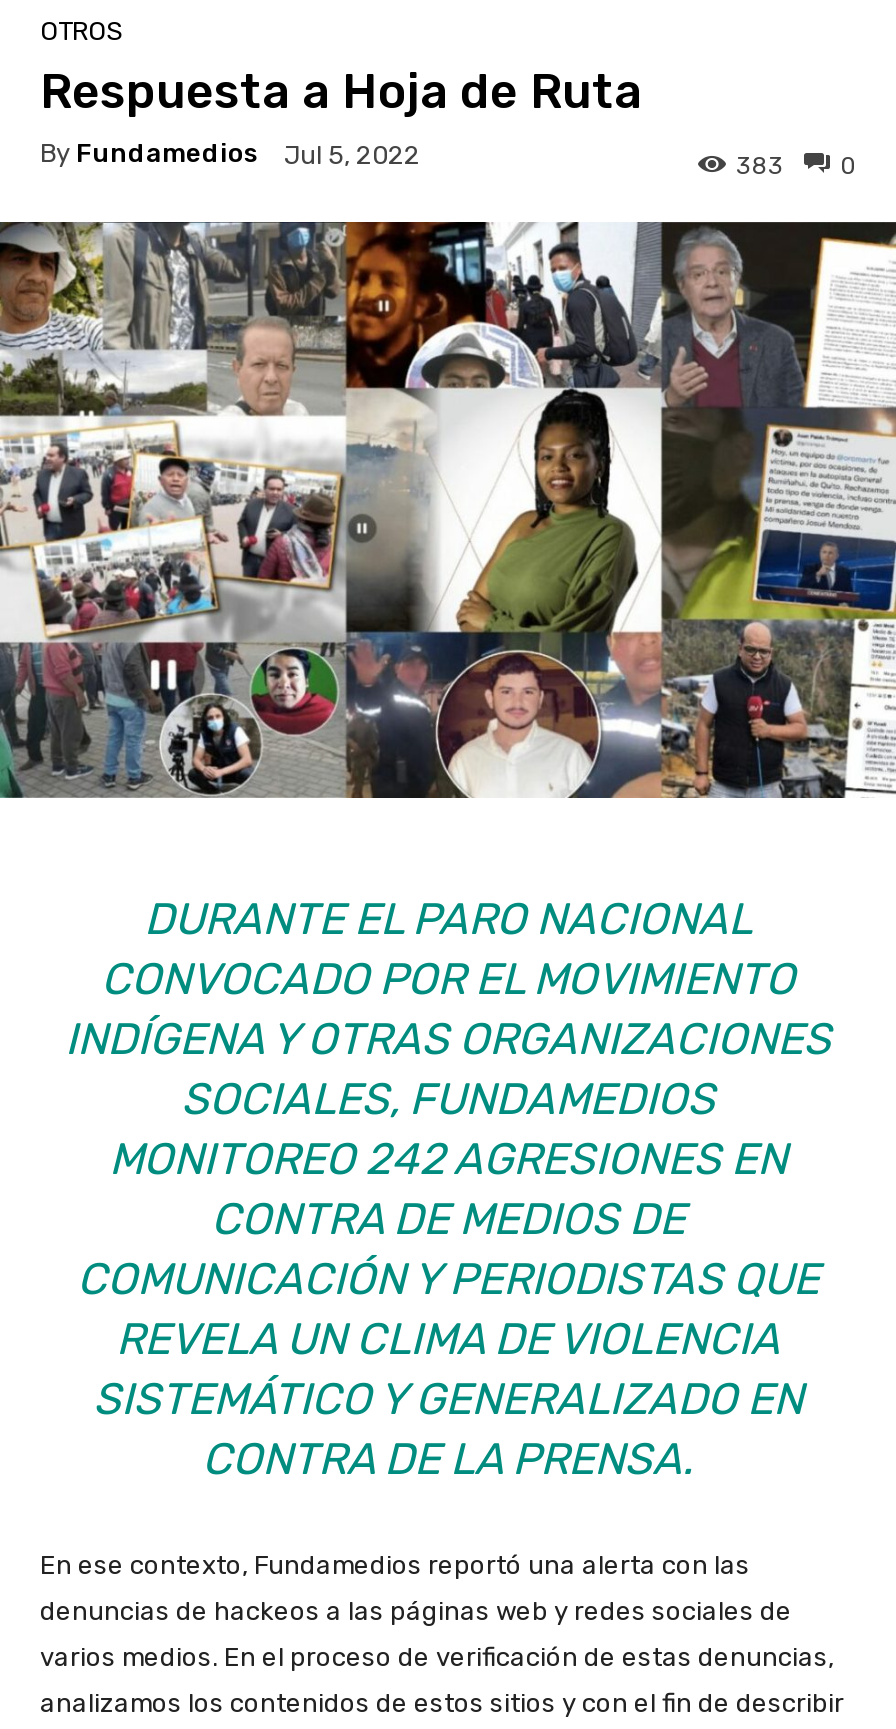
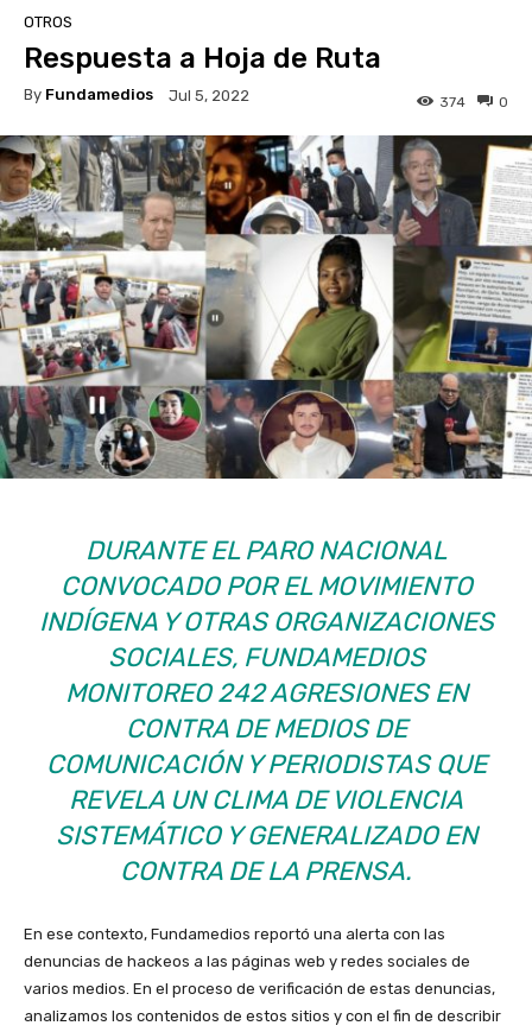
[736,151,856,179] 383 0 -> [439,93,508,110] 374 0

